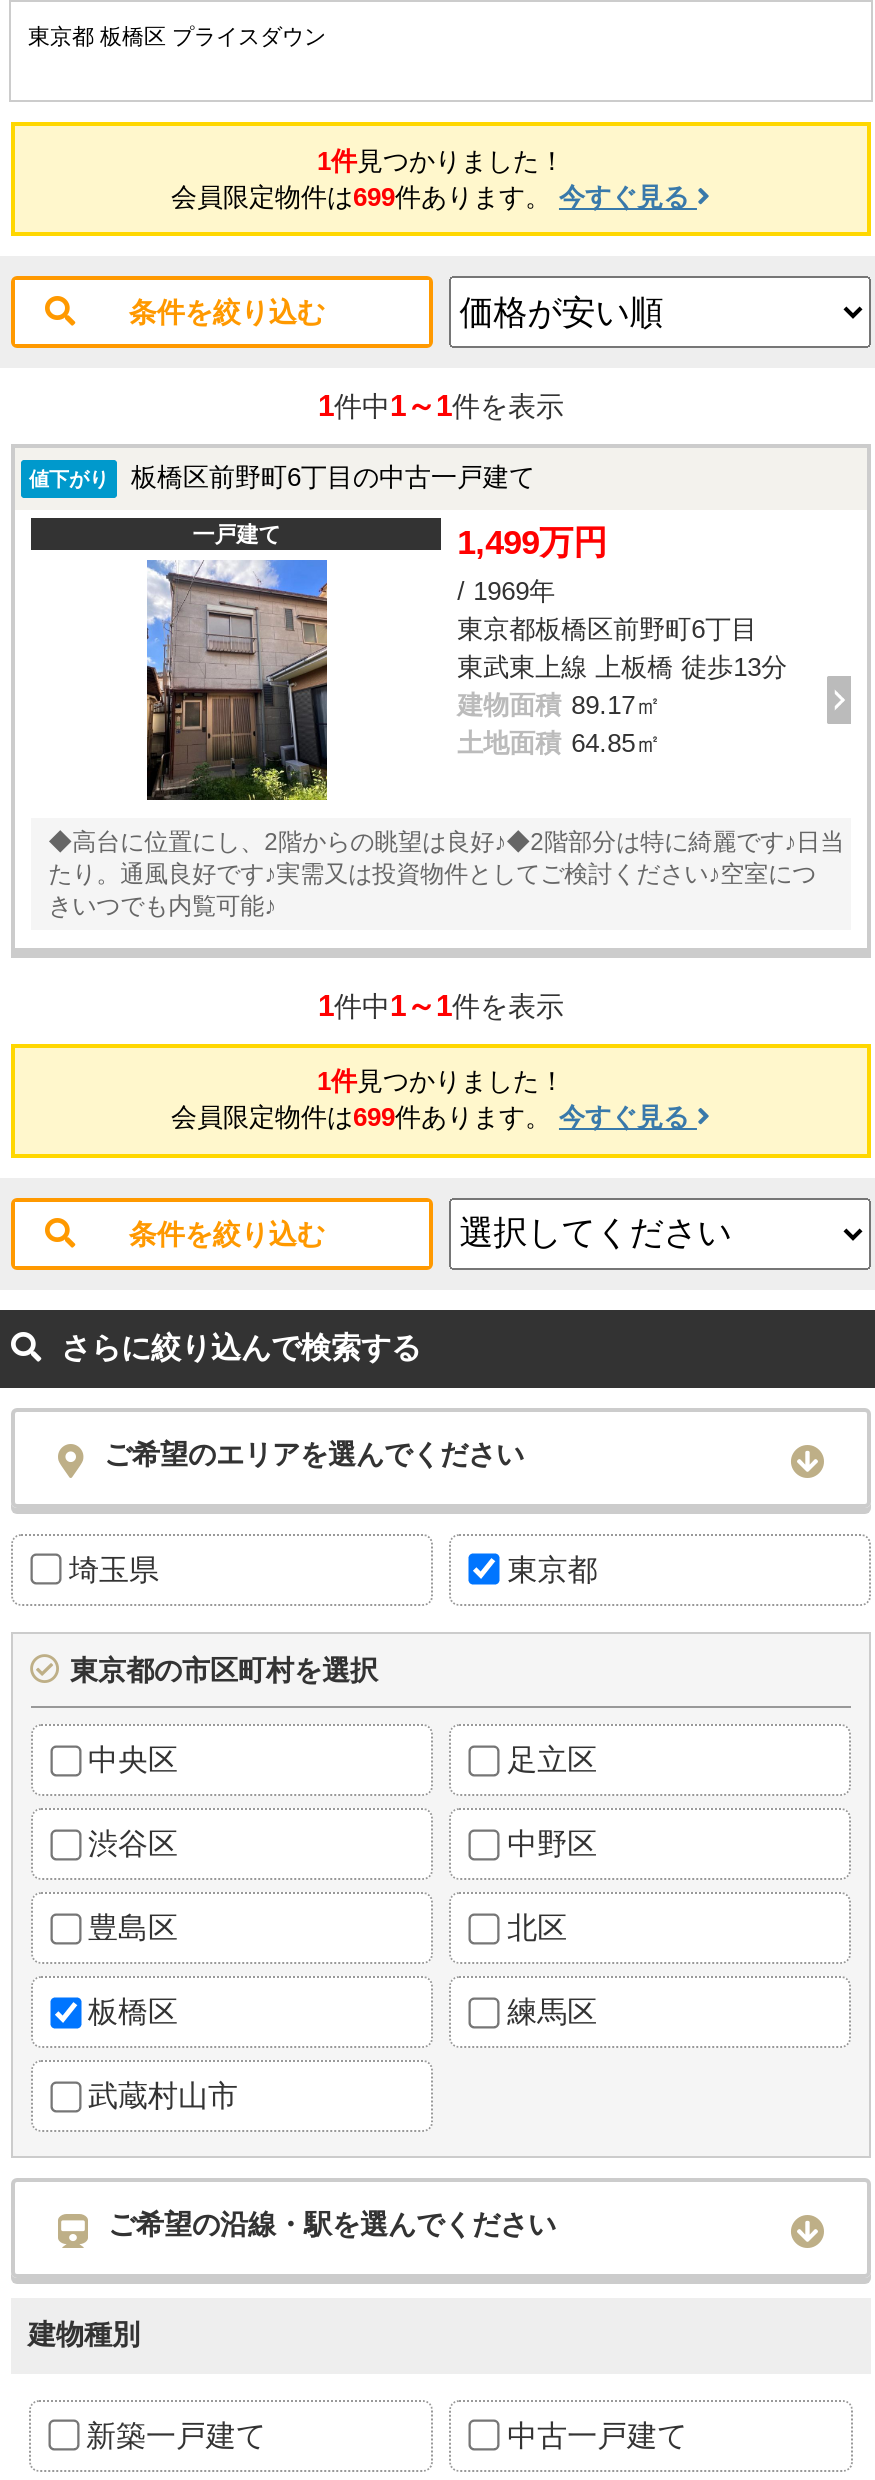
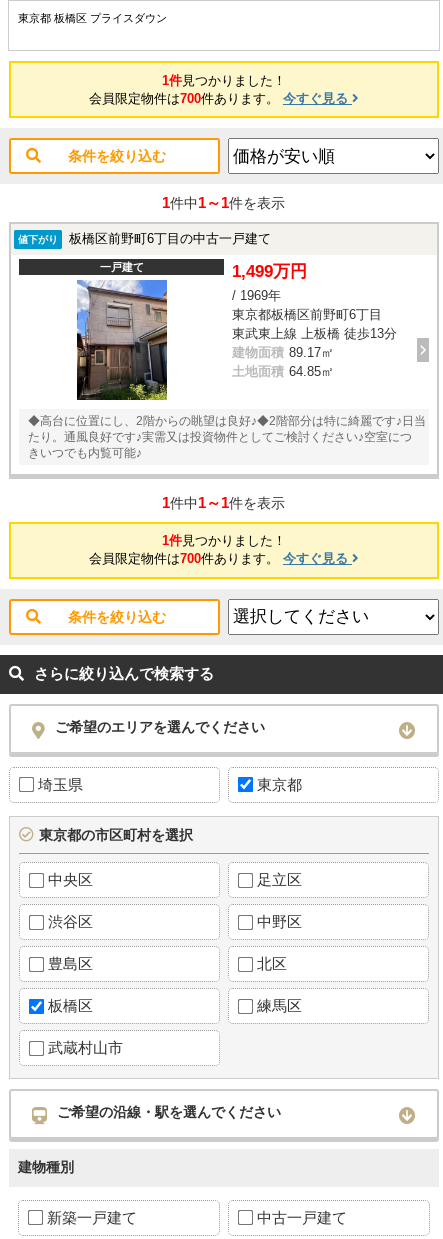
[171,182,697,212] 会員限定物件は699件あります。今すぐ見る -> [89,91,352,106] 会員限定物件は700件あります。今すぐ見る
[171,1102,697,1132] 会員限定物件は699件あります。今すぐ見る -> [89,551,352,566] 会員限定物件は700件あります。今すぐ見る

